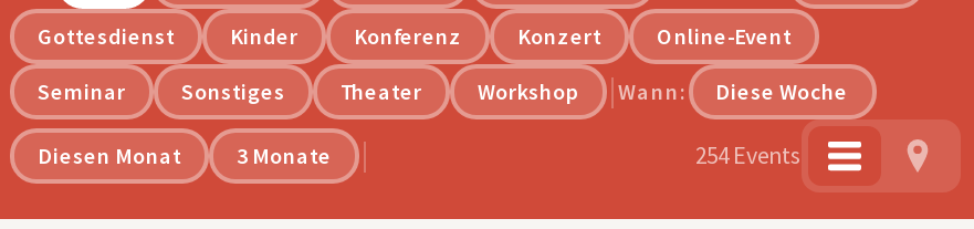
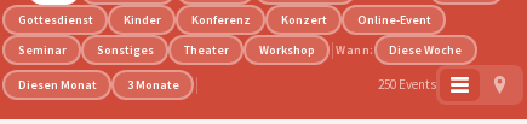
[695,139,802,170] 254 Events -> [378,76,436,93] 250 Events

